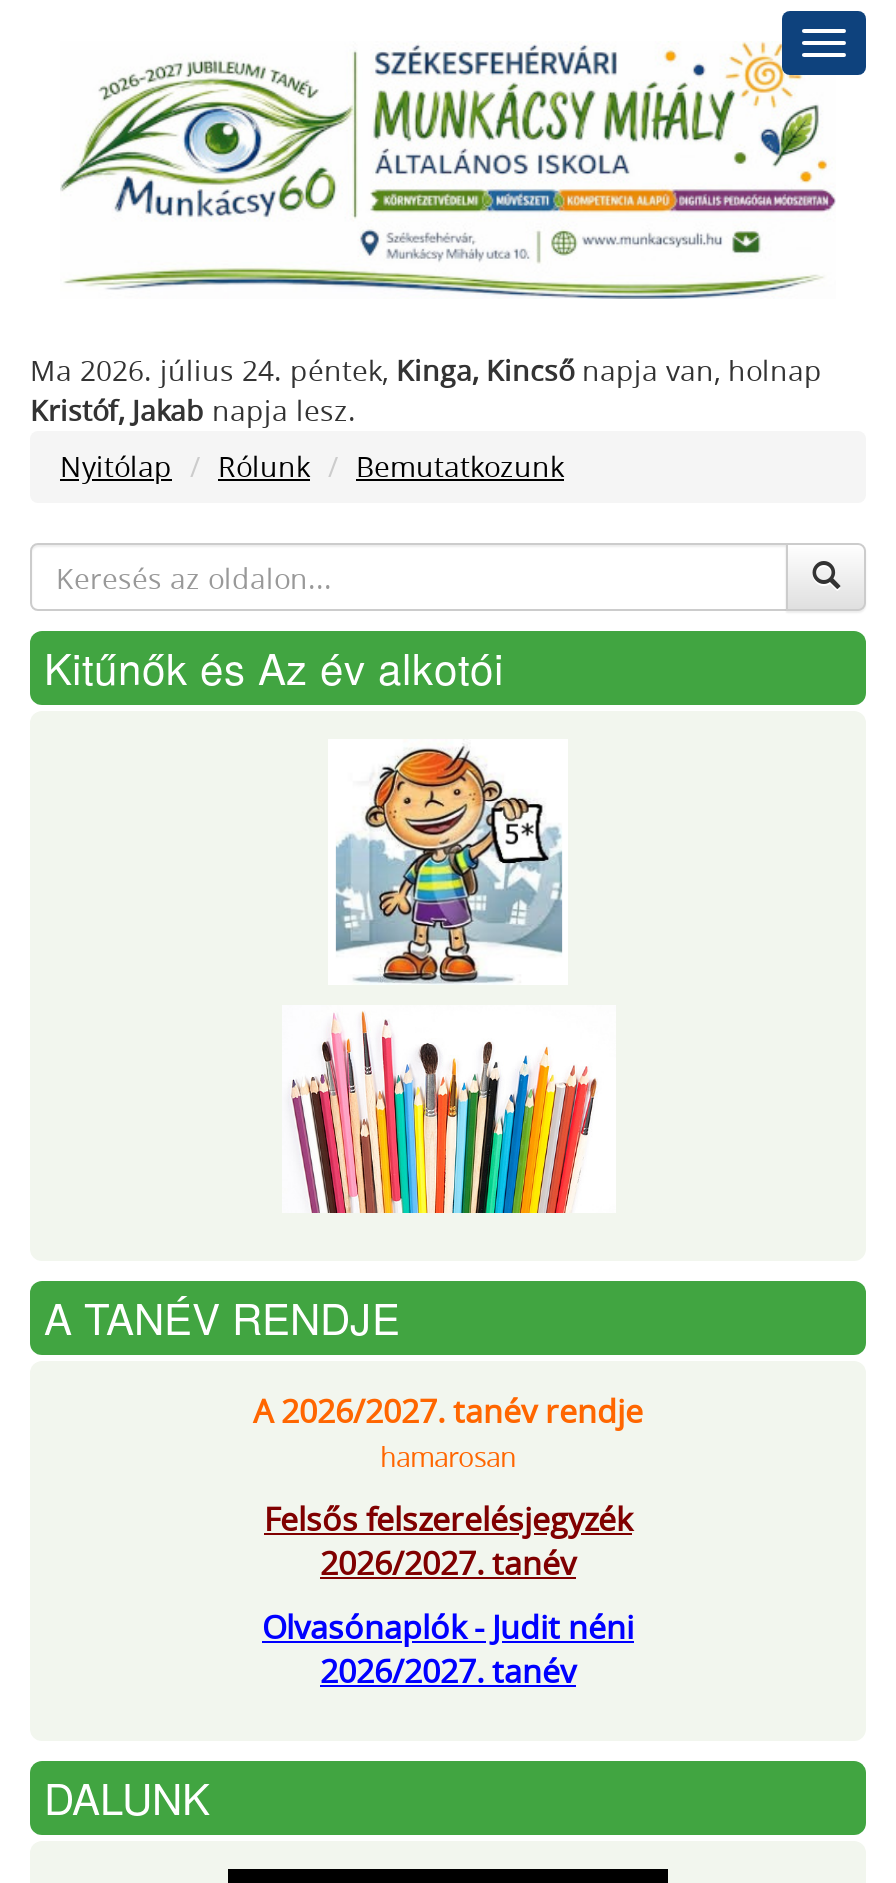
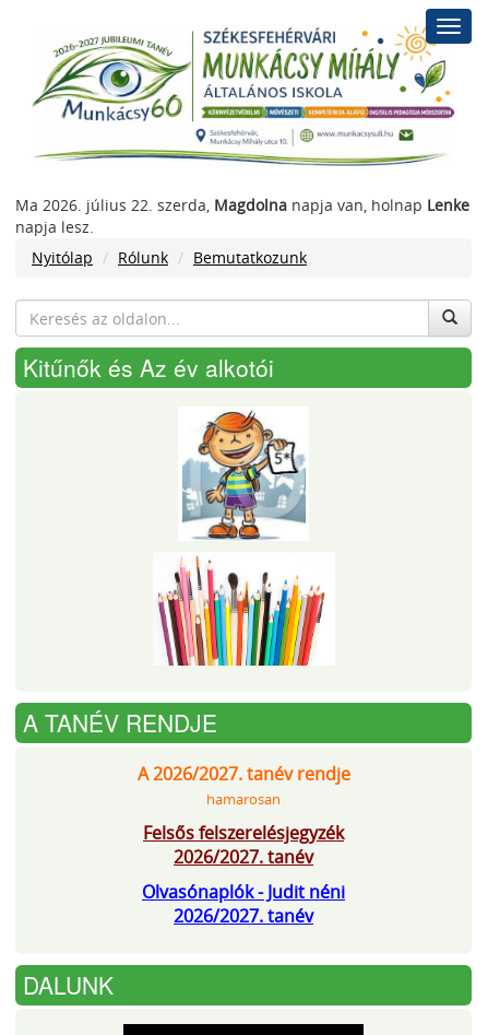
[30,352,822,430] Ma 2026. július 24. péntek, Kinga, Kincső napja van, holnap | Kristóf, Jakab napja lesz. -> [15,195,469,237] Ma 2026. július 22. szerda, Magdolna napja van, holnap Lenke | napja lesz.

